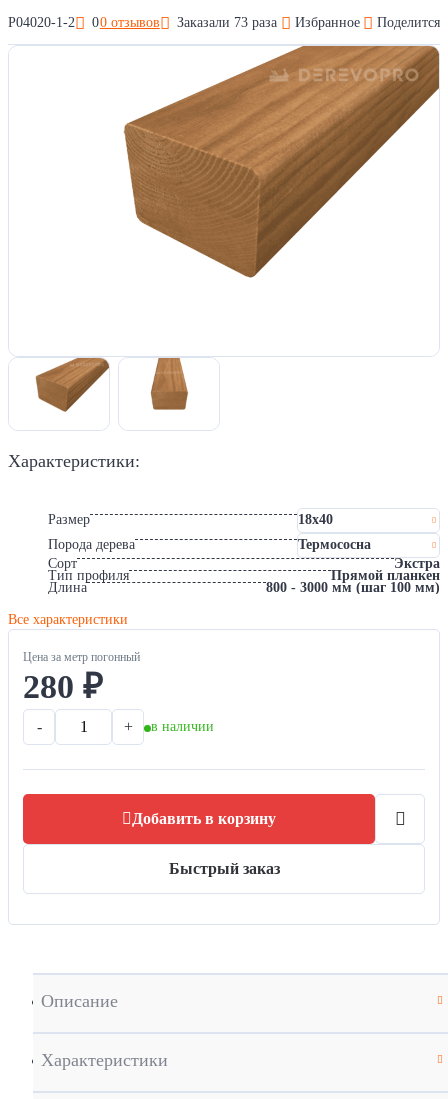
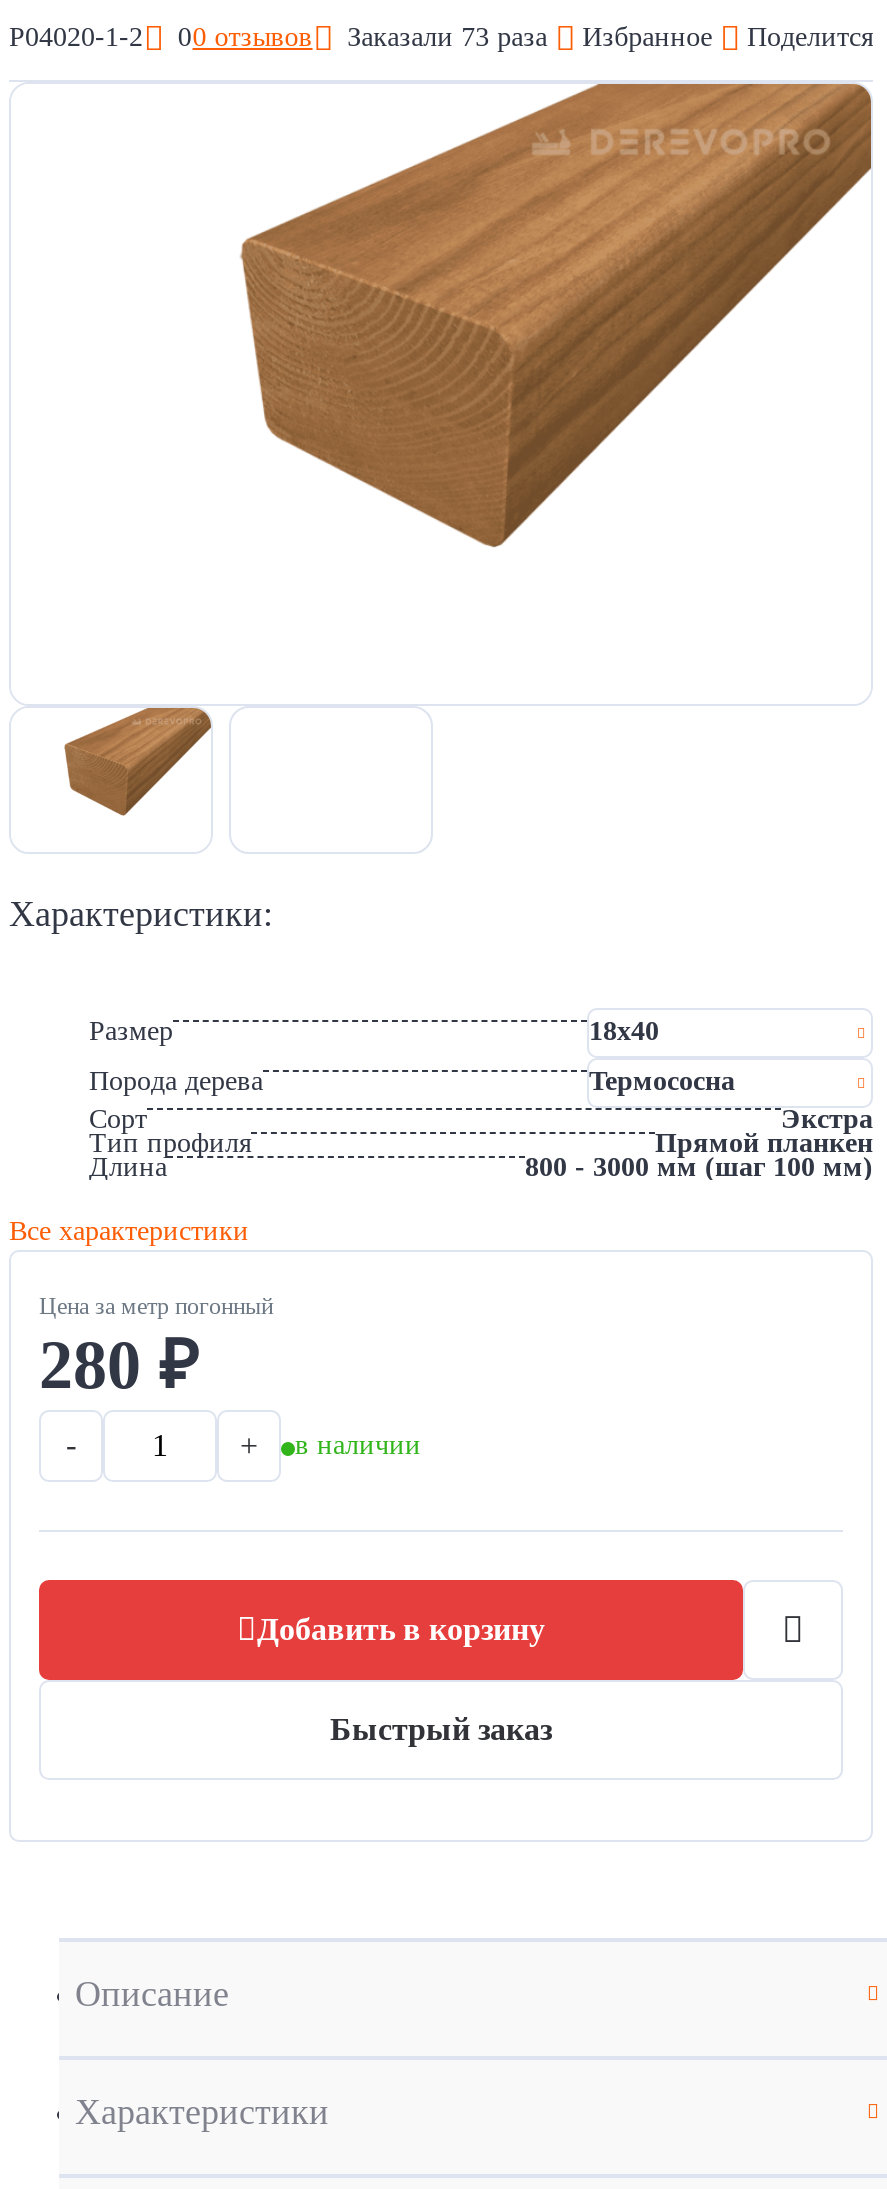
[150,357,189,411] [image] -> none

